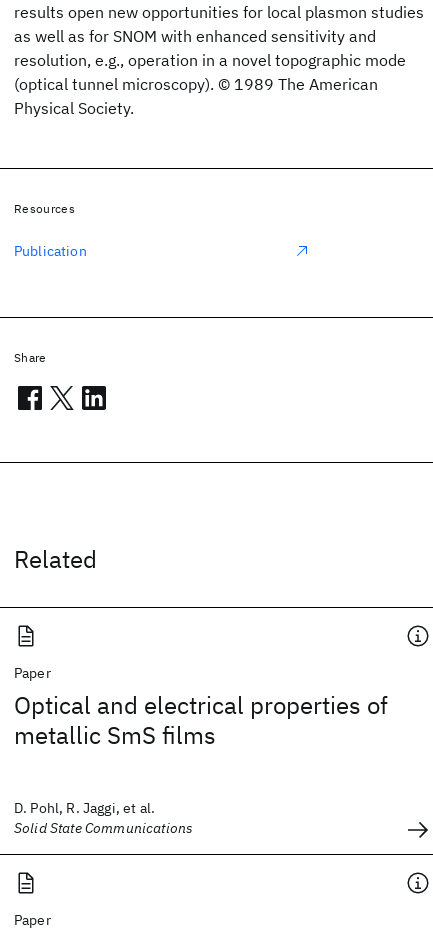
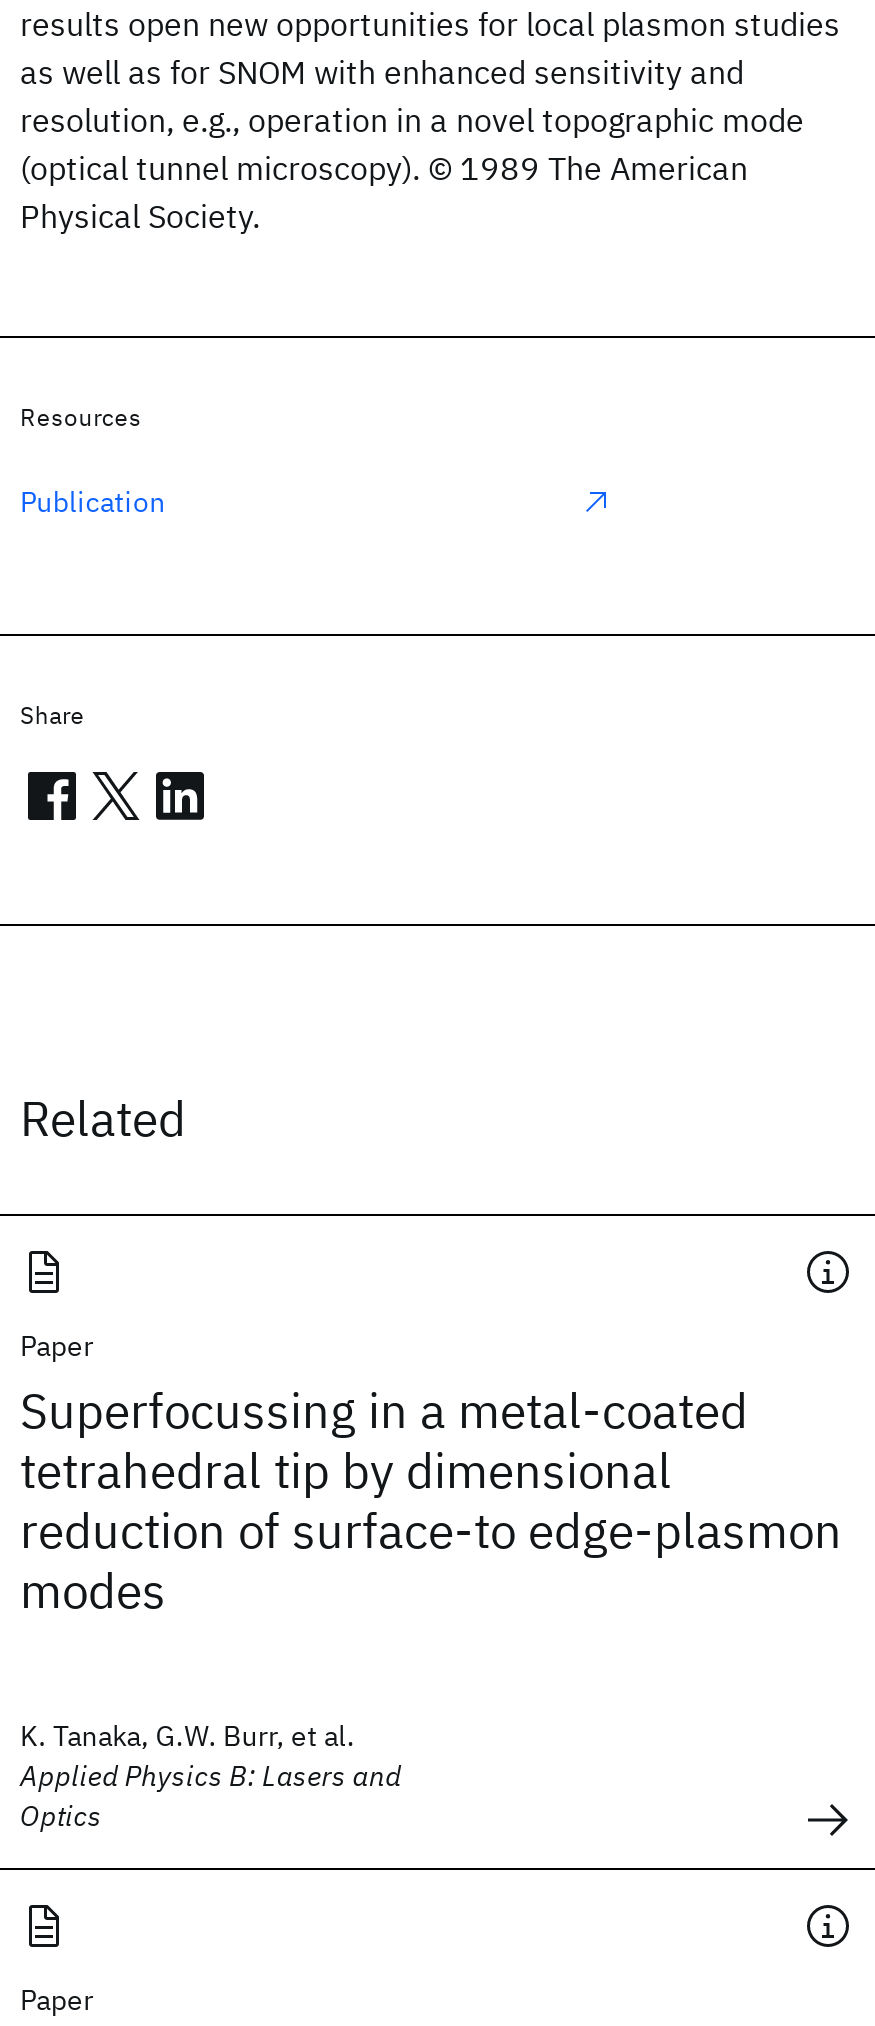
[14,689,388,751] Optical and electrical properties of | metallic SmS films -> [20,1378,842,1622] Superfocussing in a metal-coated | tetrahedral tip by dimensional | reduction of surface-to edge-plasmon | modes
[14,799,193,837] D. Pohl, R. Jaggi, et al. | Solid State Communications -> [20,1718,401,1834] K. Tanaka, G.W. Burr, et al. | Applied Physics B: Lasers and | Optics

